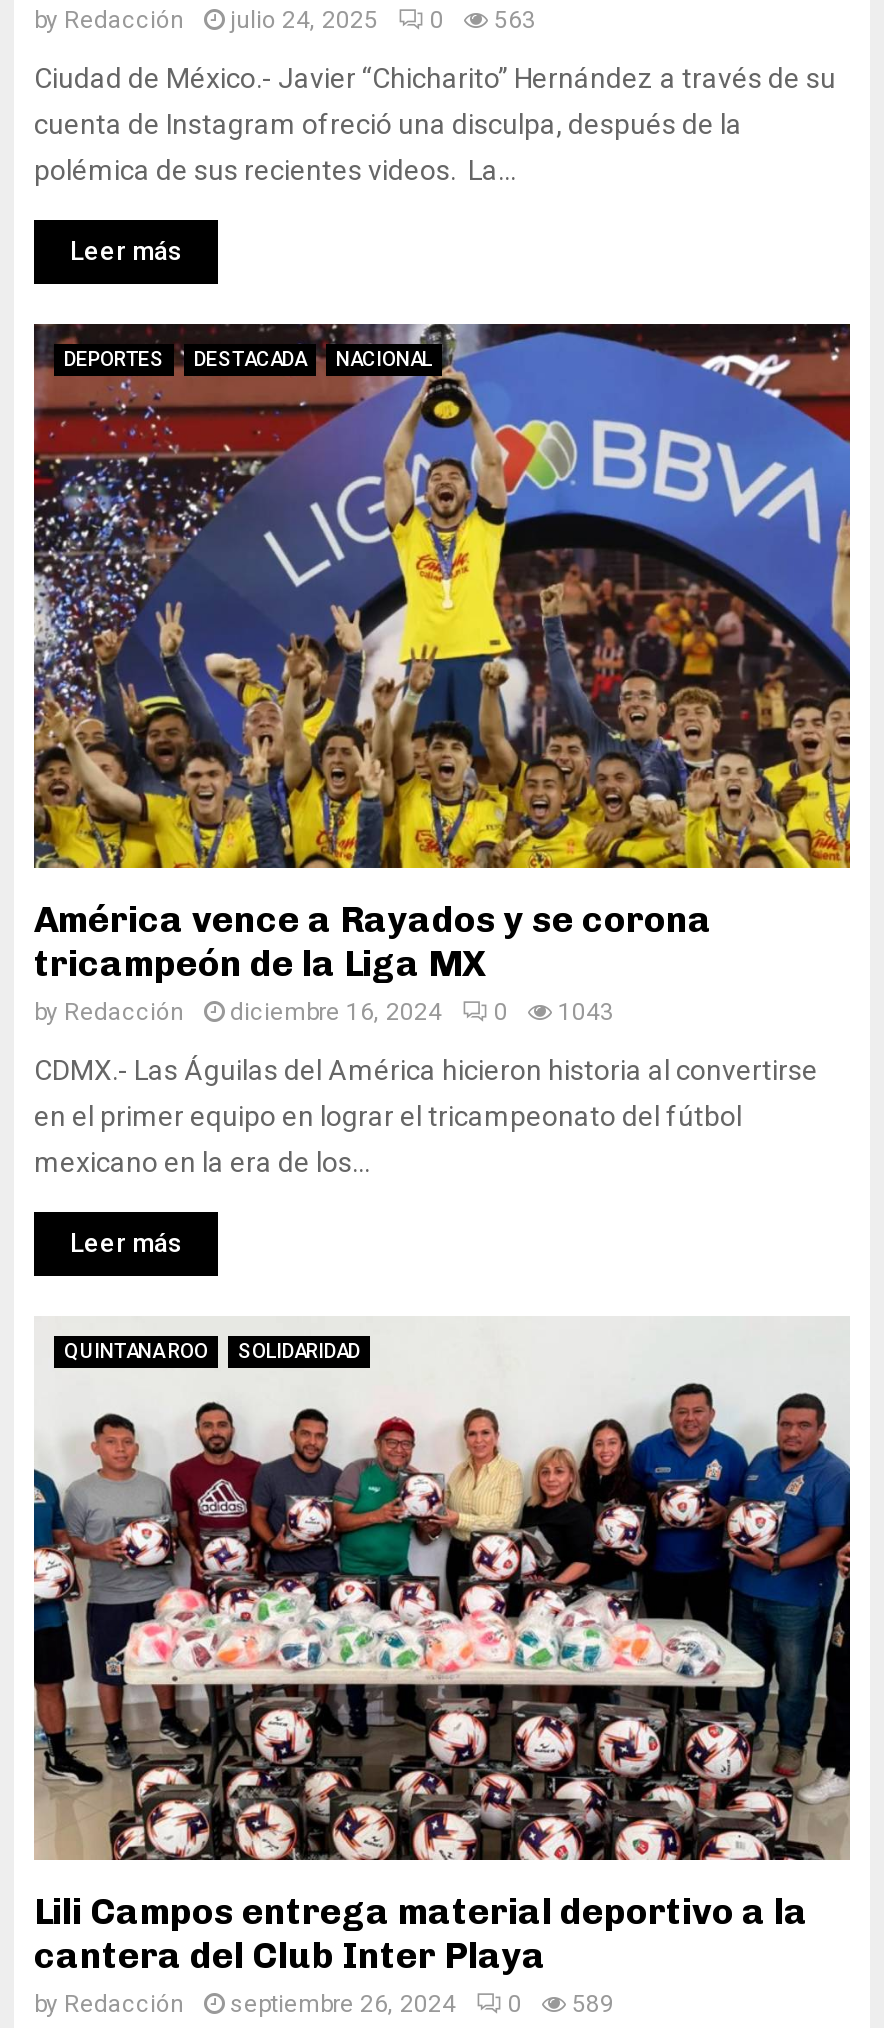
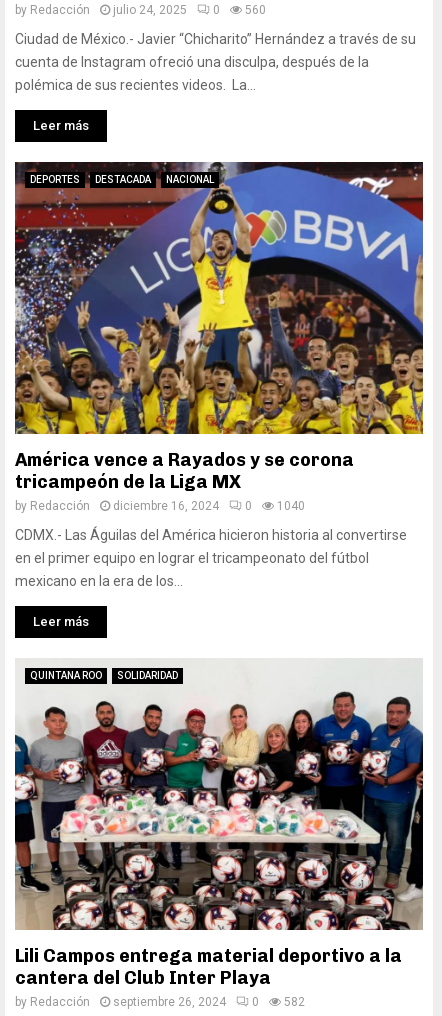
[34,6,536,34] by Redacción julio 24, 2025 0 563 -> [15,3,266,17] by Redacción julio 24, 2025 0 560
[34,998,614,1026] by Redacción diciembre 16, 2024 0 1043 -> [15,499,305,513] by Redacción diciembre 16, 2024 0 1040
[34,1990,614,2018] by Redacción septiembre 26, 2024 0 589 -> [15,995,305,1009] by Redacción septiembre 26, 2024 0 582

